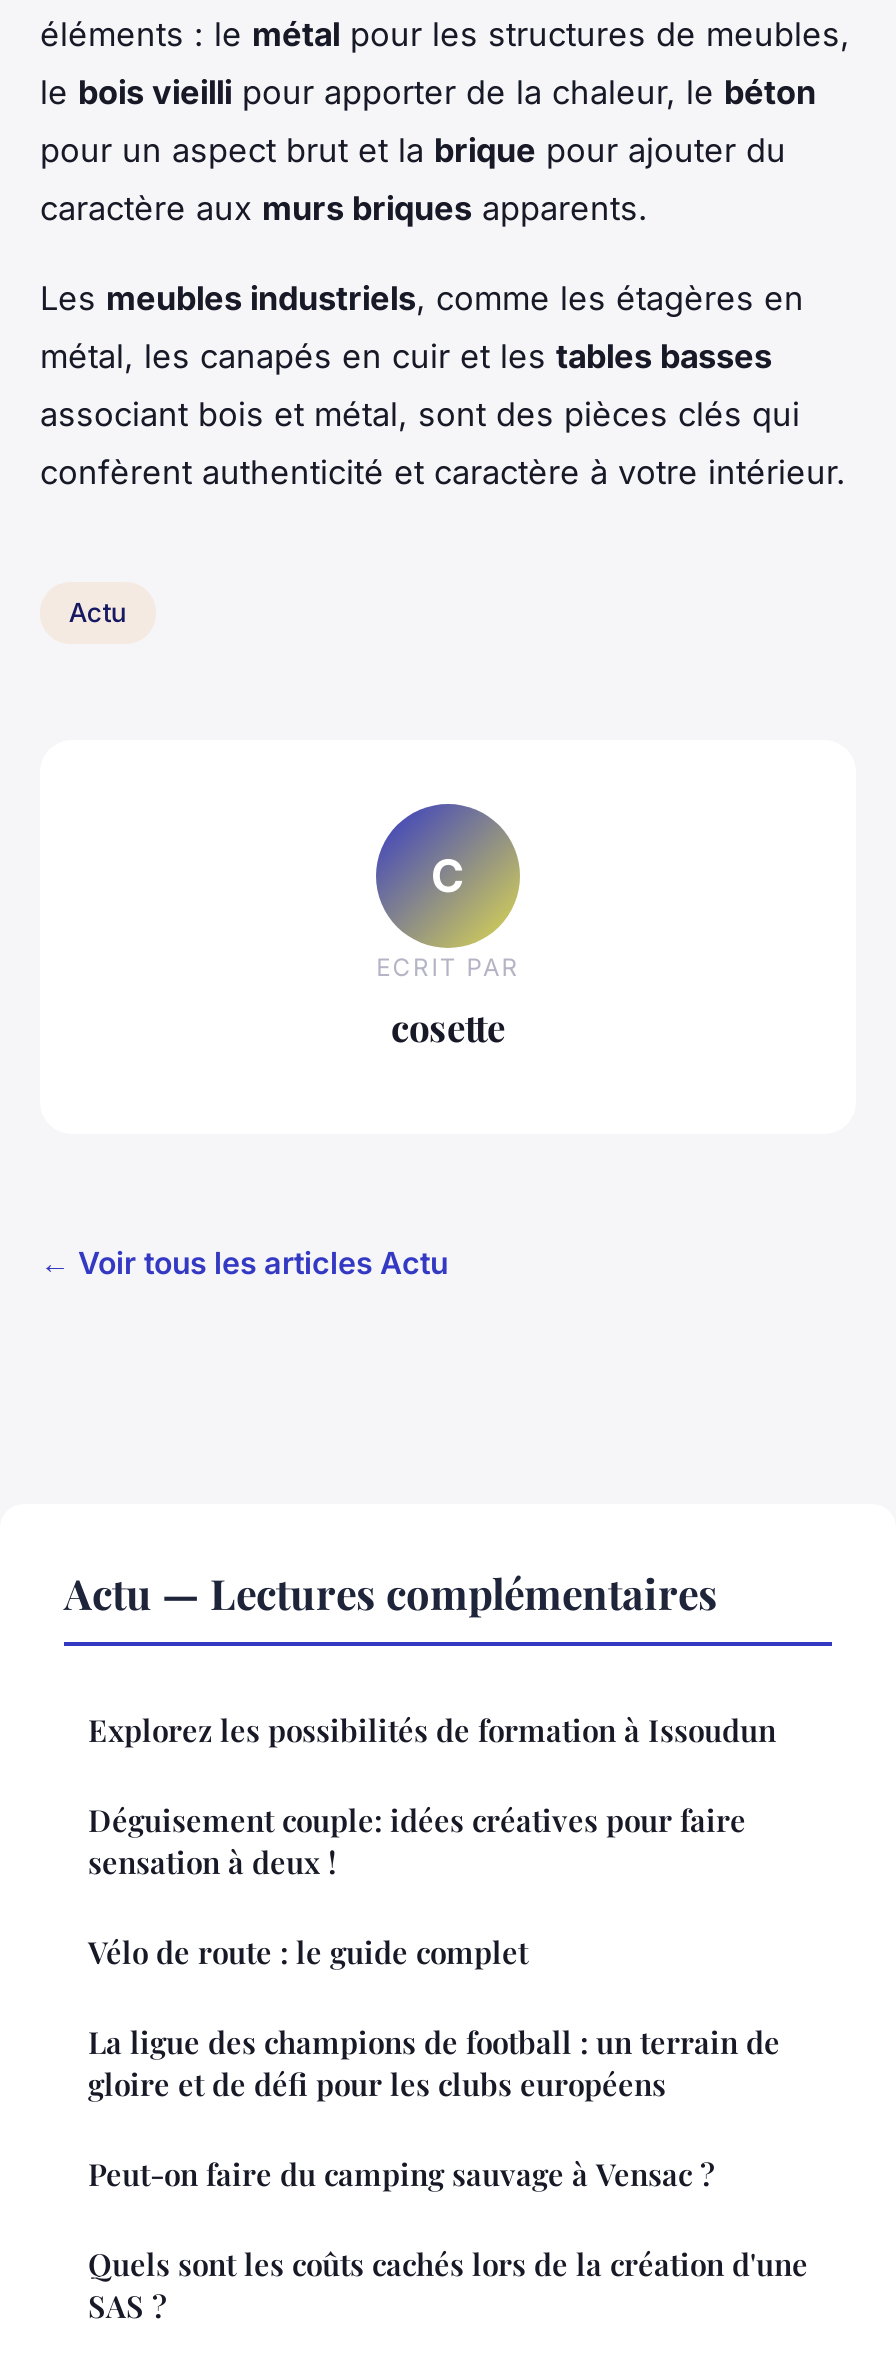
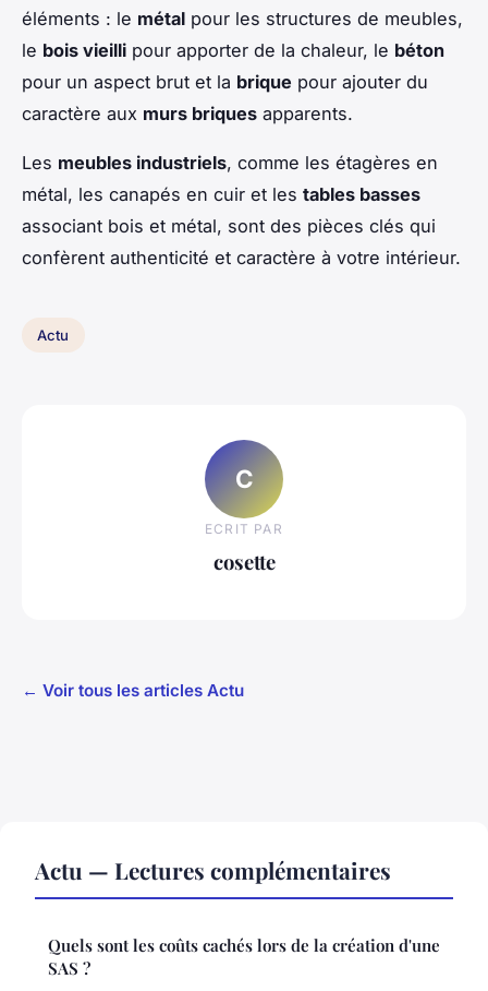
[88,1711,780,2195] Explorez les possibilités de formation à Issoudun | Déguisement couple: idées créatives pour faire | sensation à deux ! | Vélo de route : le guide complet | La ligue des champions de football : un terrain de | gloire et de défi pour les clubs européens | Peut-on faire du camping sauvage à Vensac ? -> none

